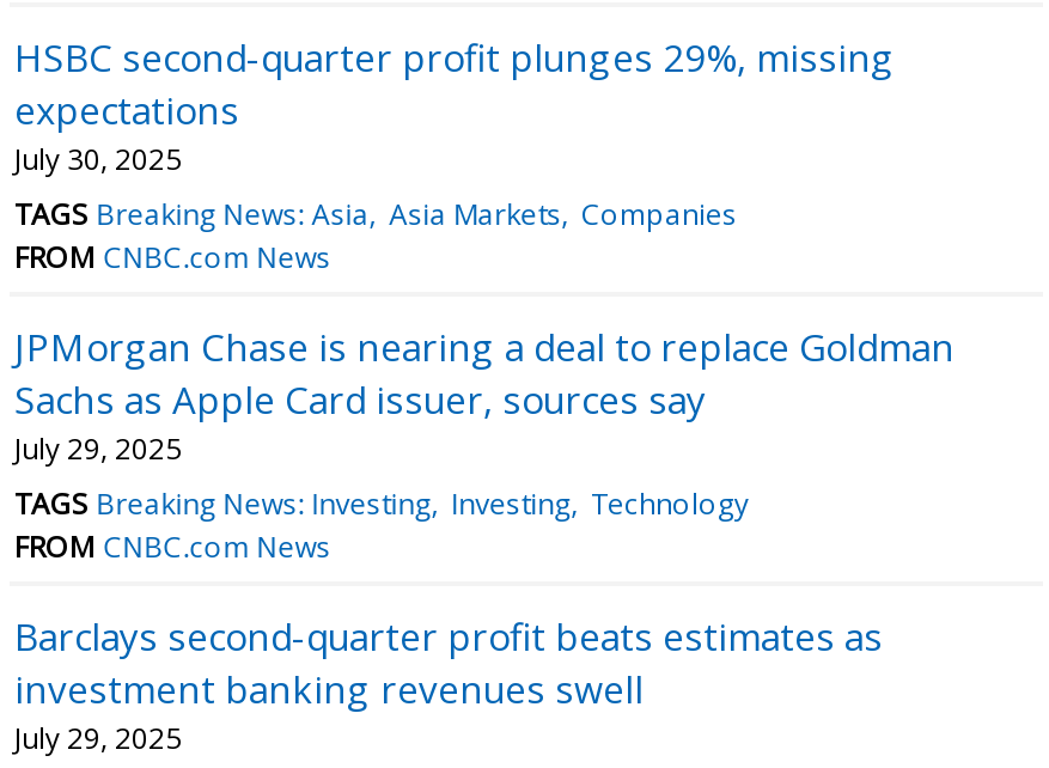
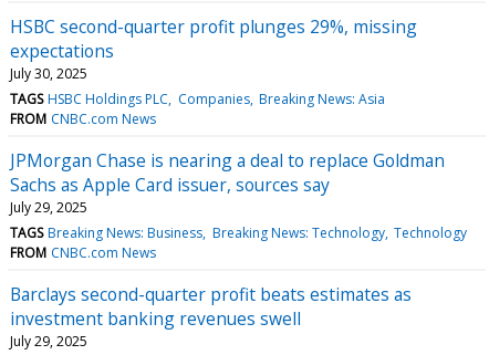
[14,194,737,234] TAGS Breaking News: Asia Asia Markets Companies -> [10,89,385,108] TAGS HSBC Holdings PLC Companies Breaking News: Asia
[14,483,749,524] TAGS Breaking News: Investing Investing Technology -> [10,223,467,242] TAGS Breaking News: Business Breaking News: Technology Technology

